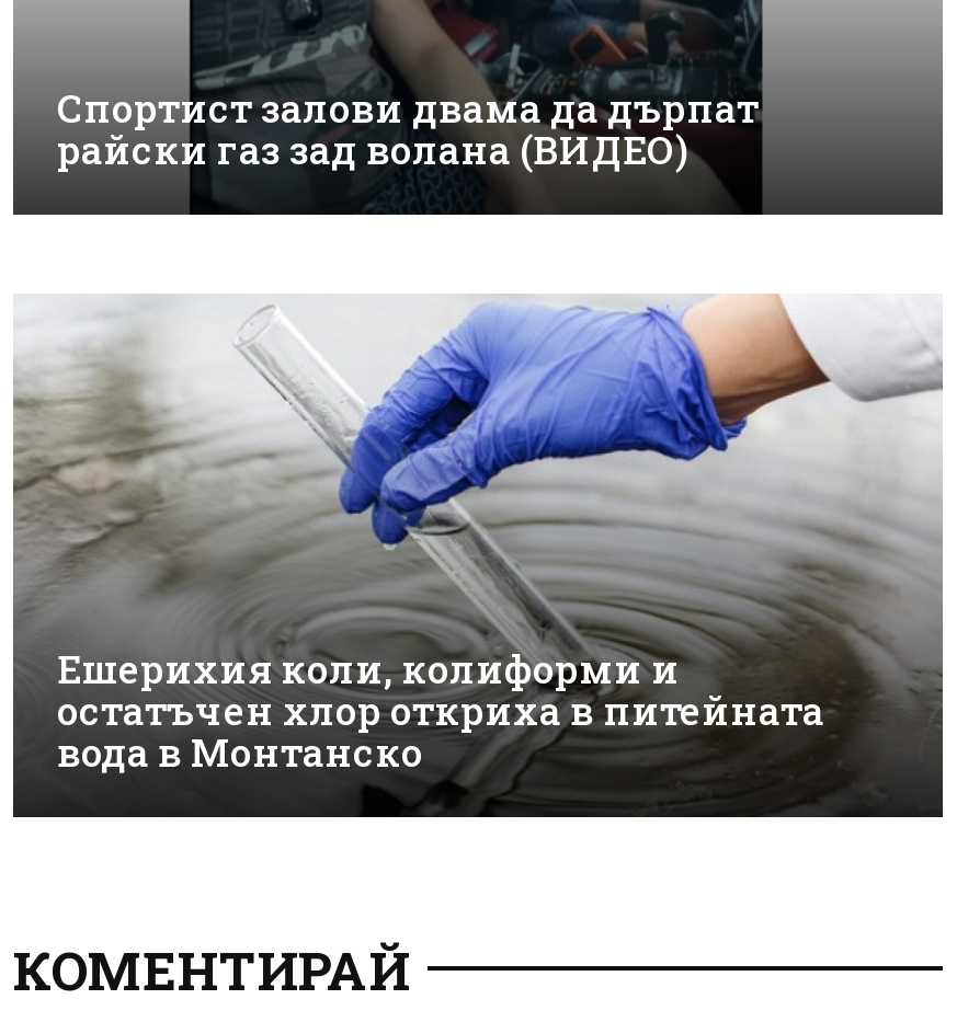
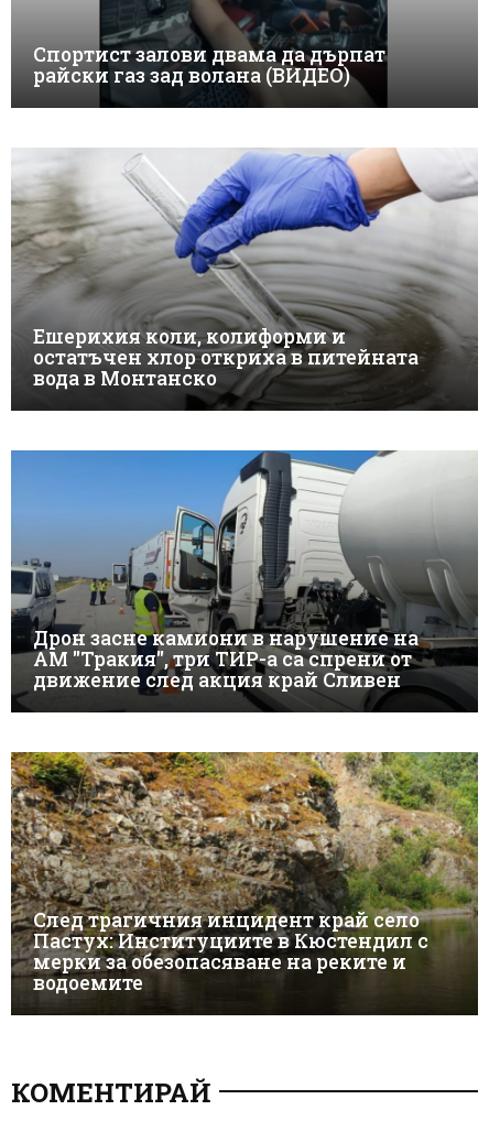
none -> [10,751,479,1009] [image] | След трагичния инцидент край село | Пастух: Институциите в Кюстендил с | мерки за обезопасяване на реките и | водоемите
none -> [11,449,478,711] [image] | Дрон засне камиони в нарушение на | АМ "Тракия", три ТИР-а са спрени от | движение след акция край Сливен

